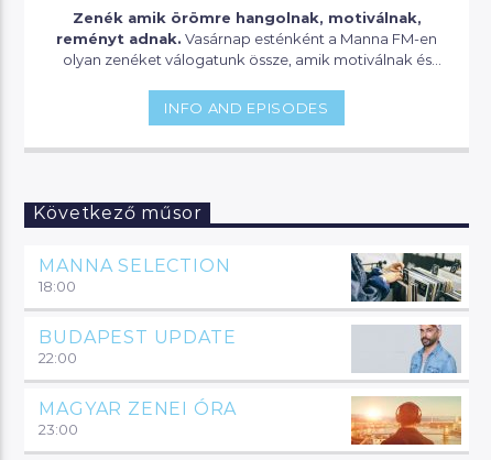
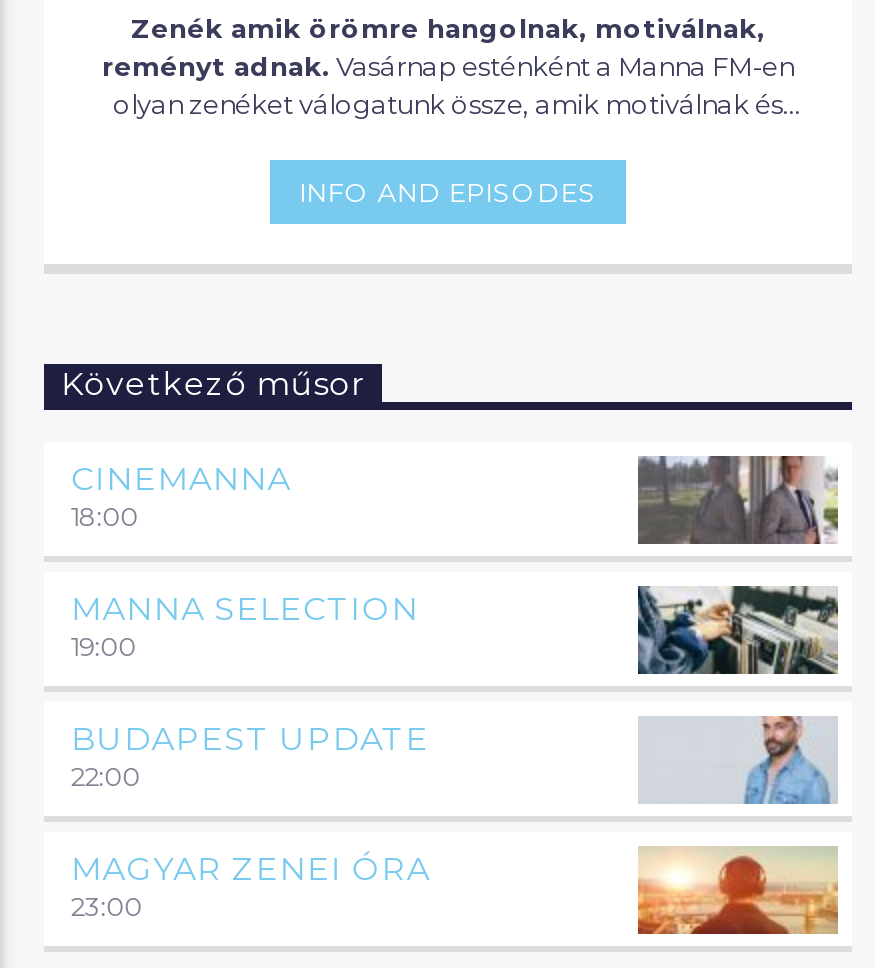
none -> [71,460,291,532] CINEMANNA | 18:00
none -> [636,454,838,546] [image]
[39,277,76,295] 18:00 -> [71,630,137,662] 19:00

